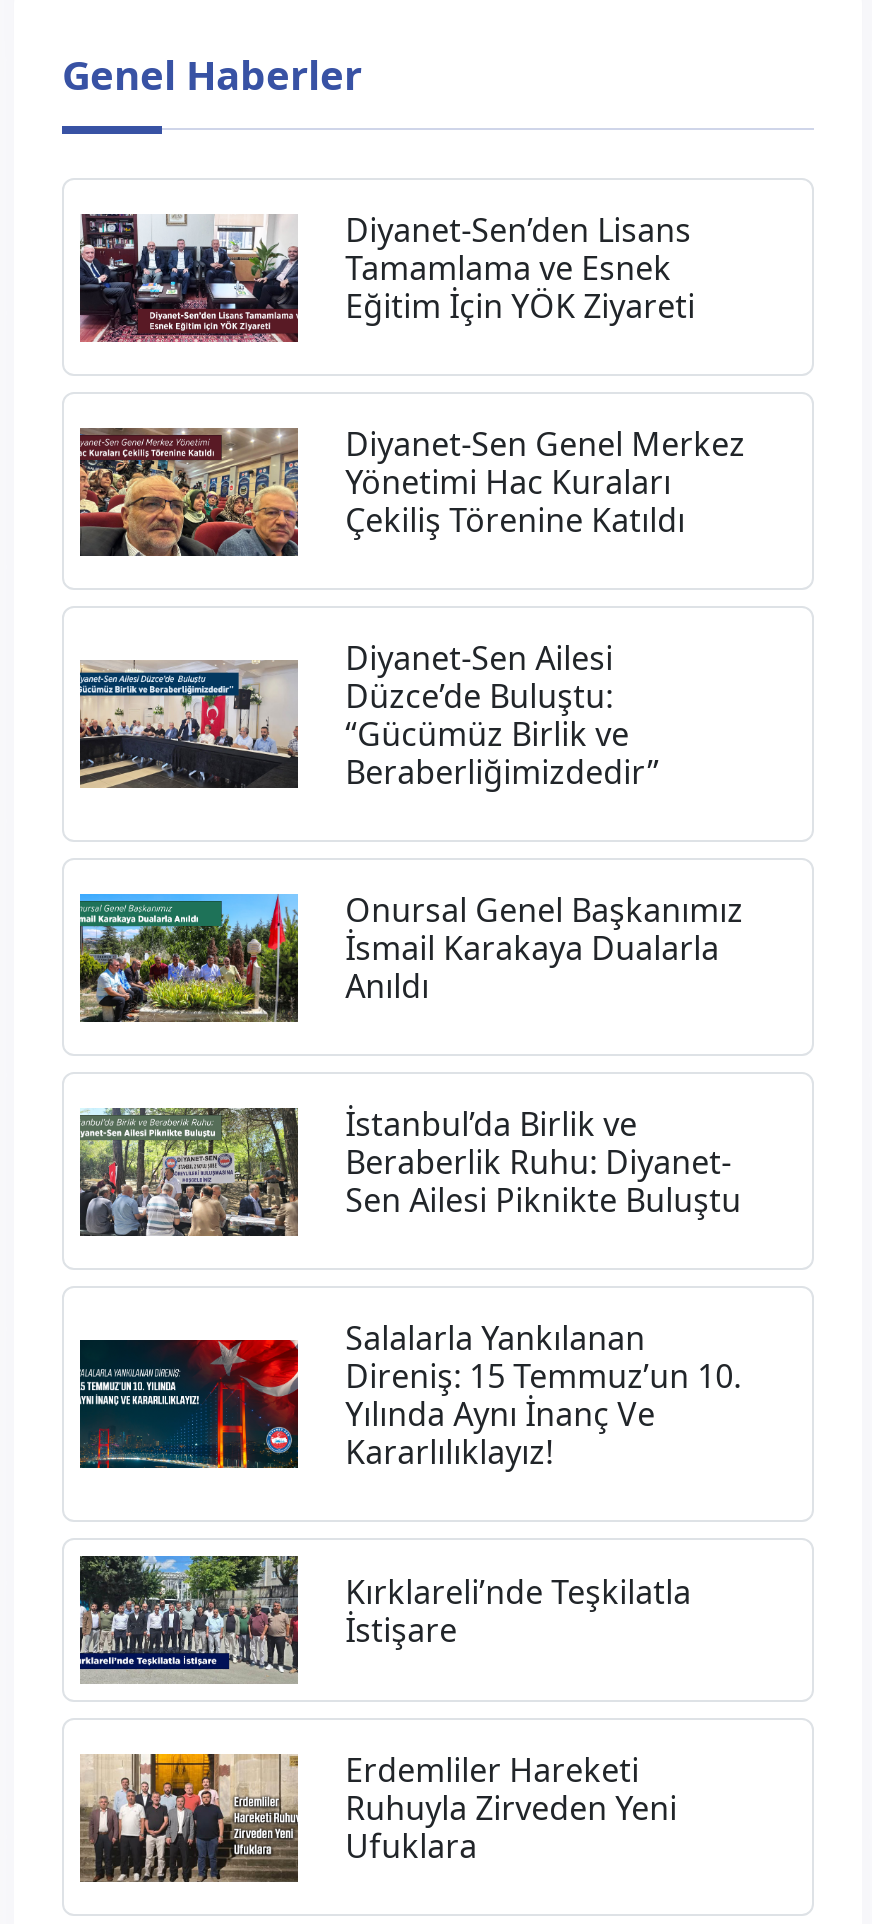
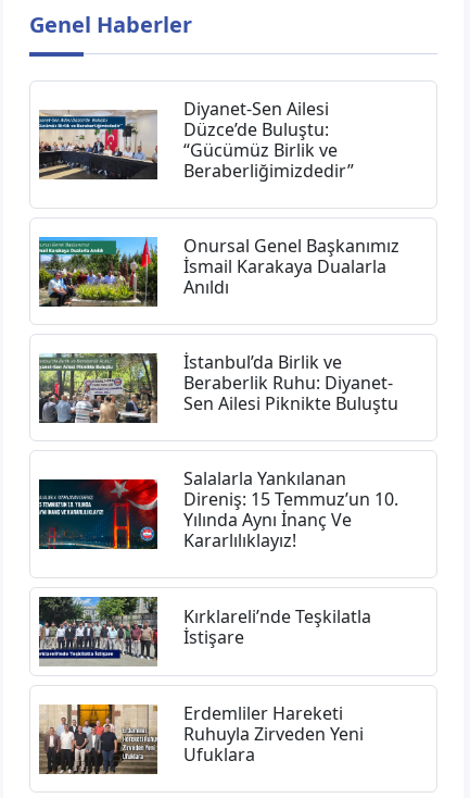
[78,208,745,542] [image] | Diyanet-Sen’den Lisans | Tamamlama ve Esnek | Eğitim İçin YÖK Ziyareti | Diyanet-Sen Genel Merkez | Yönetimi Hac Kuraları | Çekiliş Törenine Katıldı -> none
[78,426,300,562] [image] -> none

